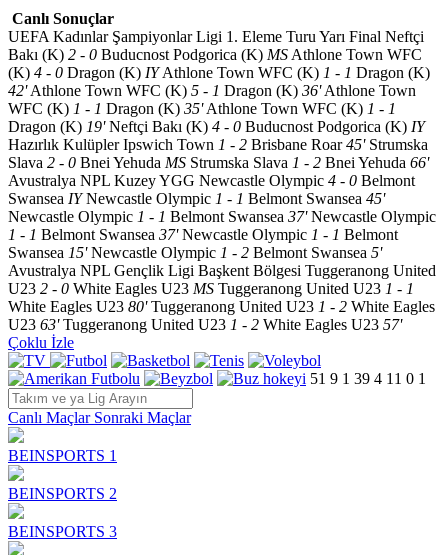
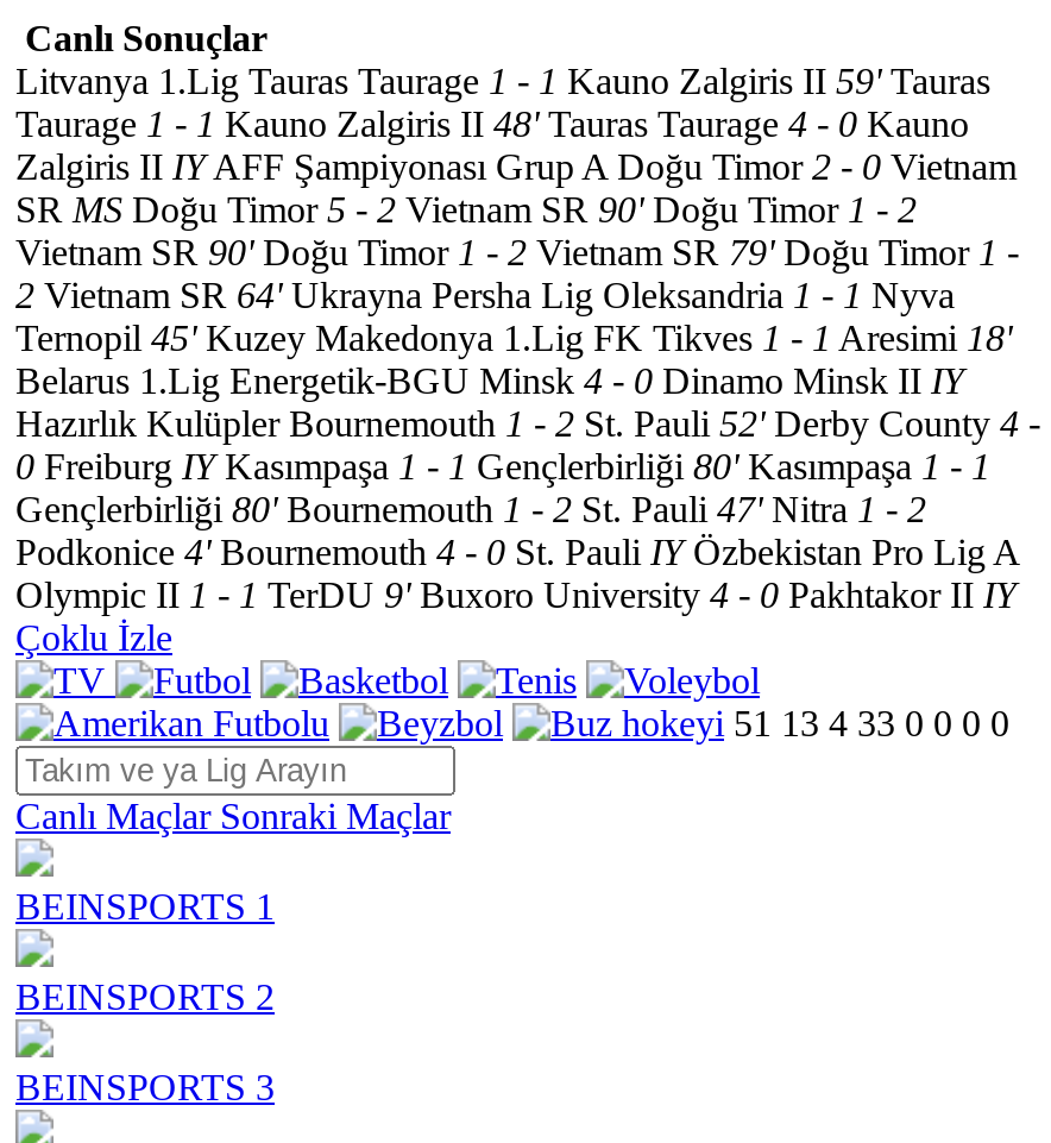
[8,28,436,333] UEFA Kadınlar Şampiyonlar Ligi 1. Eleme Turu Yarı Final Neftçi | Bakı (K) 2 - 0 Buducnost Podgorica (K) MS Athlone Town WFC | (K) 4 - 0 Dragon (K) IY Athlone Town WFC (K) 1 - 1 Dragon (K) | 42' Athlone Town WFC (K) 5 - 1 Dragon (K) 36' Athlone Town | WFC (K) 1 - 1 Dragon (K) 35' Athlone Town WFC (K) 1 - 1 | Dragon (K) 19' Neftçi Bakı (K) 4 - 0 Buducnost Podgorica (K) IY | Hazırlık Kulüpler Ipswich Town 1 - 2 Brisbane Roar 45' Strumska | Slava 2 - 0 Bnei Yehuda MS Strumska Slava 1 - 2 Bnei Yehuda 66' | Avustralya NPL Kuzey YGG Newcastle Olympic 4 - 0 Belmont | Swansea IY Newcastle Olympic 1 - 1 Belmont Swansea 45' | Newcastle Olympic 1 - 1 Belmont Swansea 37' Newcastle Olympic | 1 - 1 Belmont Swansea 37' Newcastle Olympic 1 - 1 Belmont | Swansea 15' Newcastle Olympic 1 - 2 Belmont Swansea 5' | Avustralya NPL Gençlik Ligi Başkent Bölgesi Tuggeranong United | U23 2 - 0 White Eagles U23 MS Tuggeranong United U23 1 - 1 | White Eagles U23 80' Tuggeranong United U23 1 - 2 White Eagles | U23 63' Tuggeranong United U23 1 - 2 White Eagles U23 57' -> [15,61,1040,615] Litvanya 1.Lig Tauras Taurage 1 - 1 Kauno Zalgiris II 59' Tauras | Taurage 1 - 1 Kauno Zalgiris II 48' Tauras Taurage 4 - 0 Kauno | Zalgiris II IY AFF Şampiyonası Grup A Doğu Timor 2 - 0 Vietnam | SR MS Doğu Timor 5 - 2 Vietnam SR 90' Doğu Timor 1 - 2 | Vietnam SR 90' Doğu Timor 1 - 2 Vietnam SR 79' Doğu Timor 1 - | 2 Vietnam SR 64' Ukrayna Persha Lig Oleksandria 1 -1 Nyva | Ternopil 45' Kuzey Makedonya 1.Lig FK Tikves 1 - 1 Aresimi 18' | Belarus 1.Lig Energetik-BGU Minsk4 - 0 Dinamo Minsk II IY | Hazırlık Kulüpler Bournemouth 1 - 2 St. Pauli 52' Derby County 4 - | 0 Freiburg IY Kasımpaşa 1 - 1 Gençlerbirliği 80' Kasımpaşa 1 - 1 | Gençlerbirliği 80' Bournemouth 1 -2 St. Pauli 47' Nitra 1 - 2 | Podkonice 4' Bournemouth 4 - 0 St. Pauli IY Özbekistan Pro Lig A | Olympic II 1 - 1 TerDU 9' Buxoro University 4 - 0 Pakhtakor IIIY
[310,370,426,387] 51 9 1 39 4 11 0 1 -> [734,703,1009,743] 51 13 4 33 0 0 0 0

